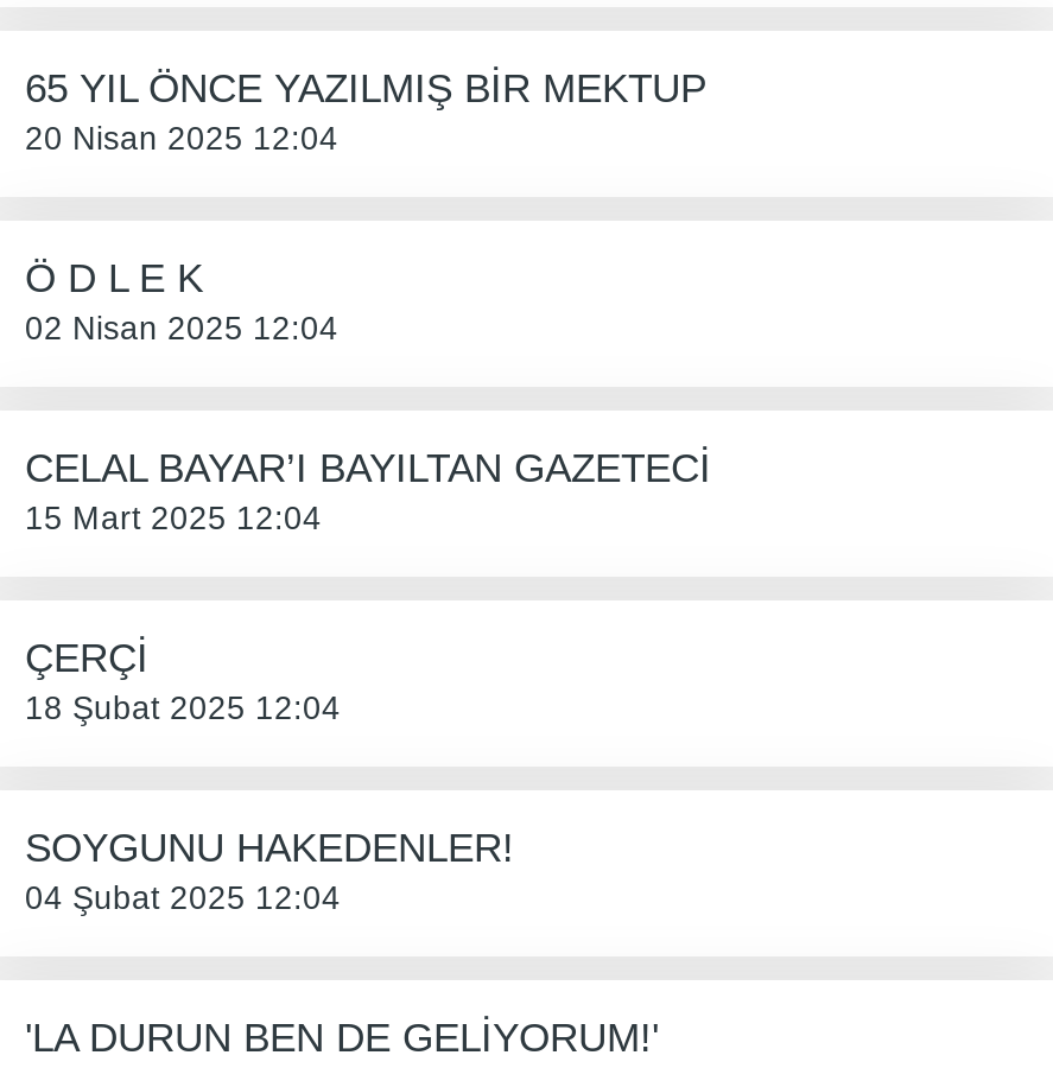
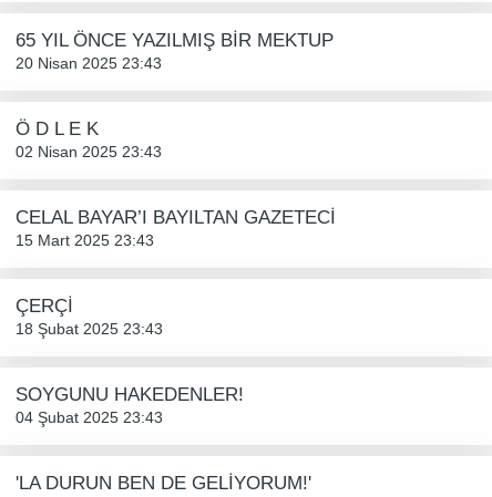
[25,122,338,157] 20 Nisan 2025 12:04 -> [16,56,162,72] 20 Nisan 2025 23:43
[25,312,338,347] 02 Nisan 2025 12:04 -> [16,144,162,161] 02 Nisan 2025 23:43
[25,501,322,537] 15 Mart 2025 12:04 -> [16,233,154,249] 15 Mart 2025 23:43
[25,691,341,727] 18 Şubat 2025 12:04 -> [16,321,163,338] 18 Şubat 2025 23:43
[25,881,341,917] 04 Şubat 2025 12:04 -> [16,410,163,426] 04 Şubat 2025 23:43

